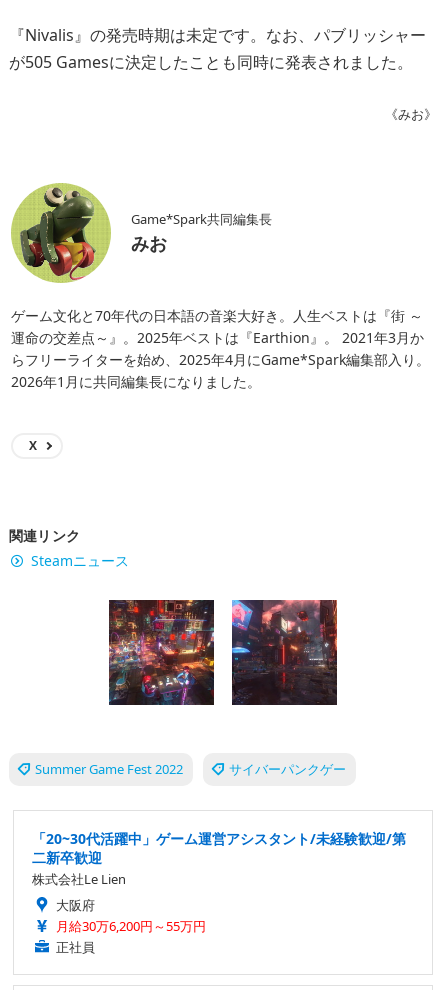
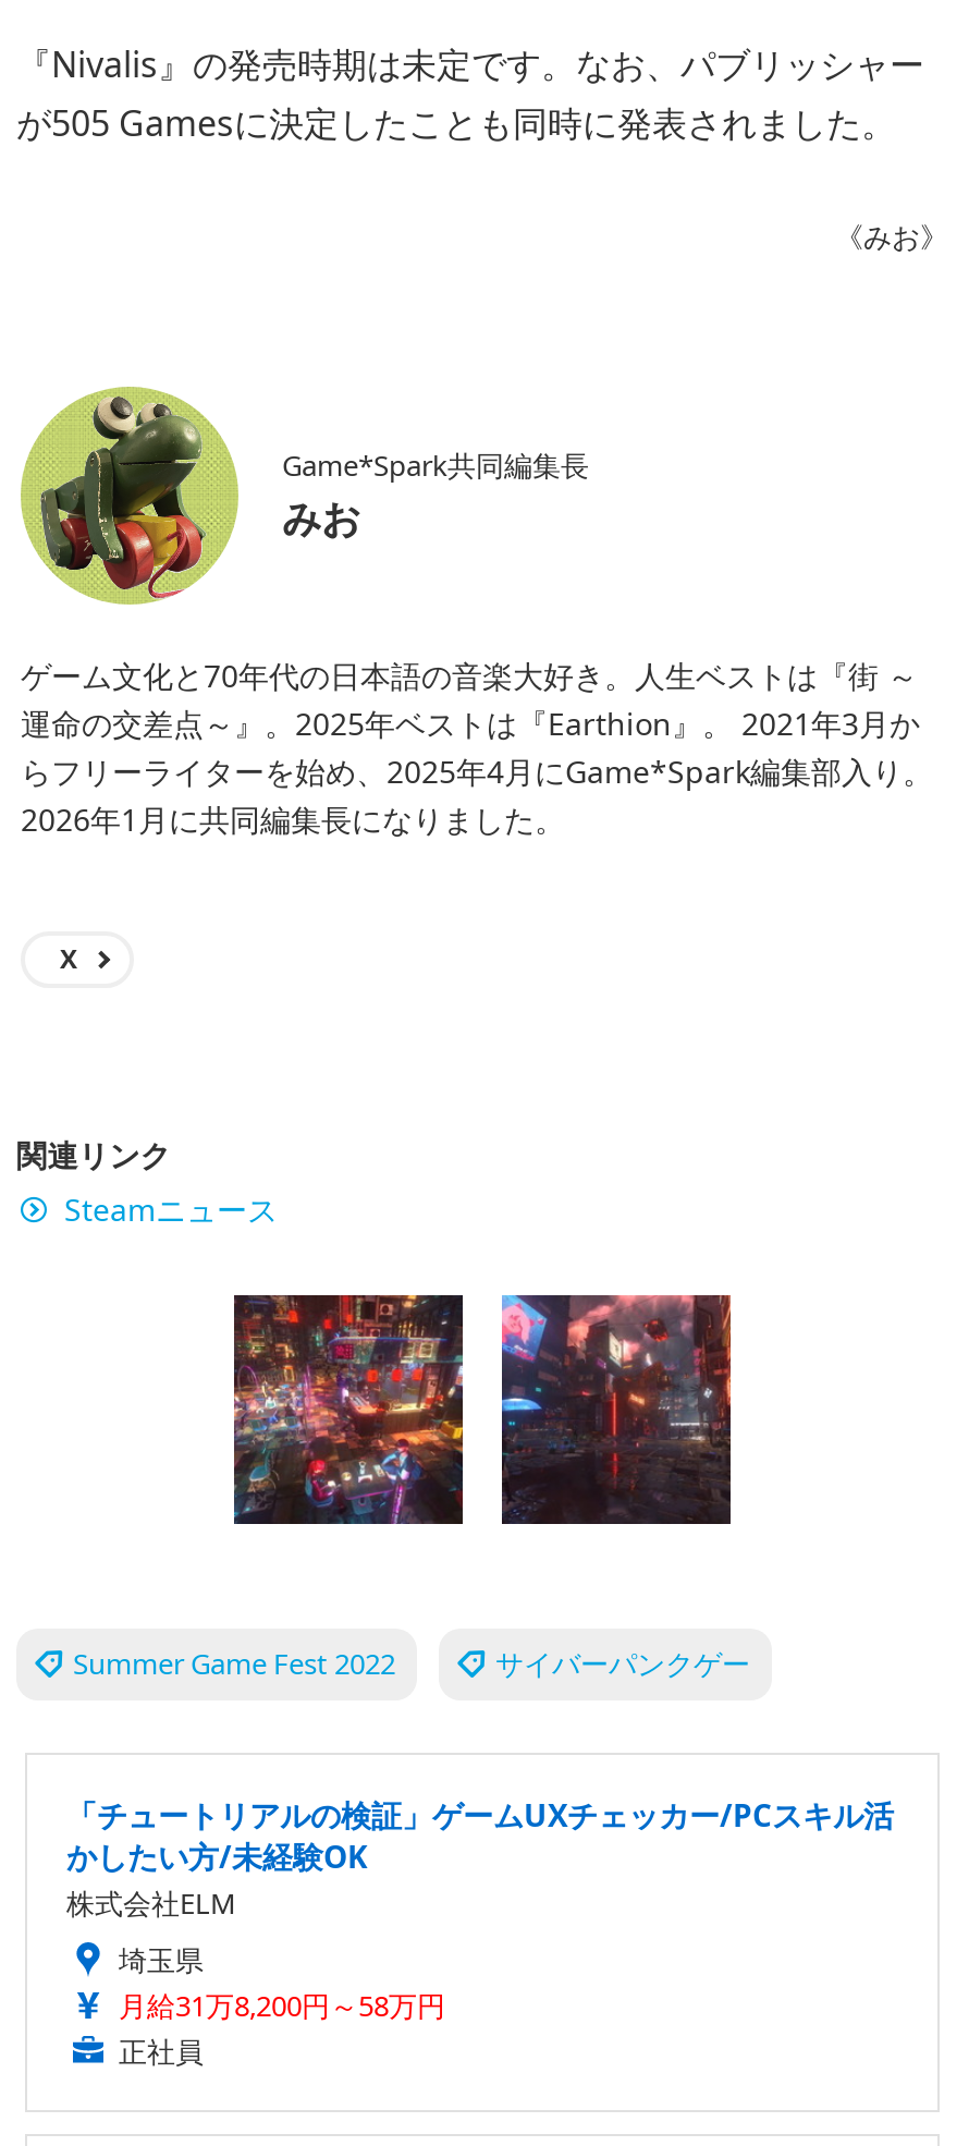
[32,829,406,935] 「20~30代活躍中」ゲーム運営アシスタント/未経験歓迎/第 | 二新卒歓迎 | 株式会社Le Lien | 大阪府 | 月給30万6,200円～55万円 -> [66,1793,894,2024] 「チュートリアルの検証」ゲームUXチェッカー/PCスキル活 | かしたい方/未経験OK | 株式会社ELM | 埼玉県 | 月給31万8,200円～58万円

